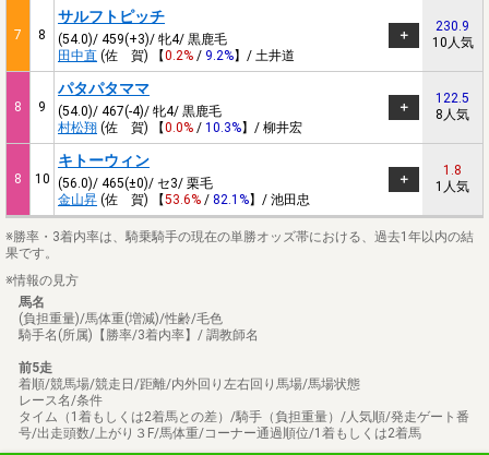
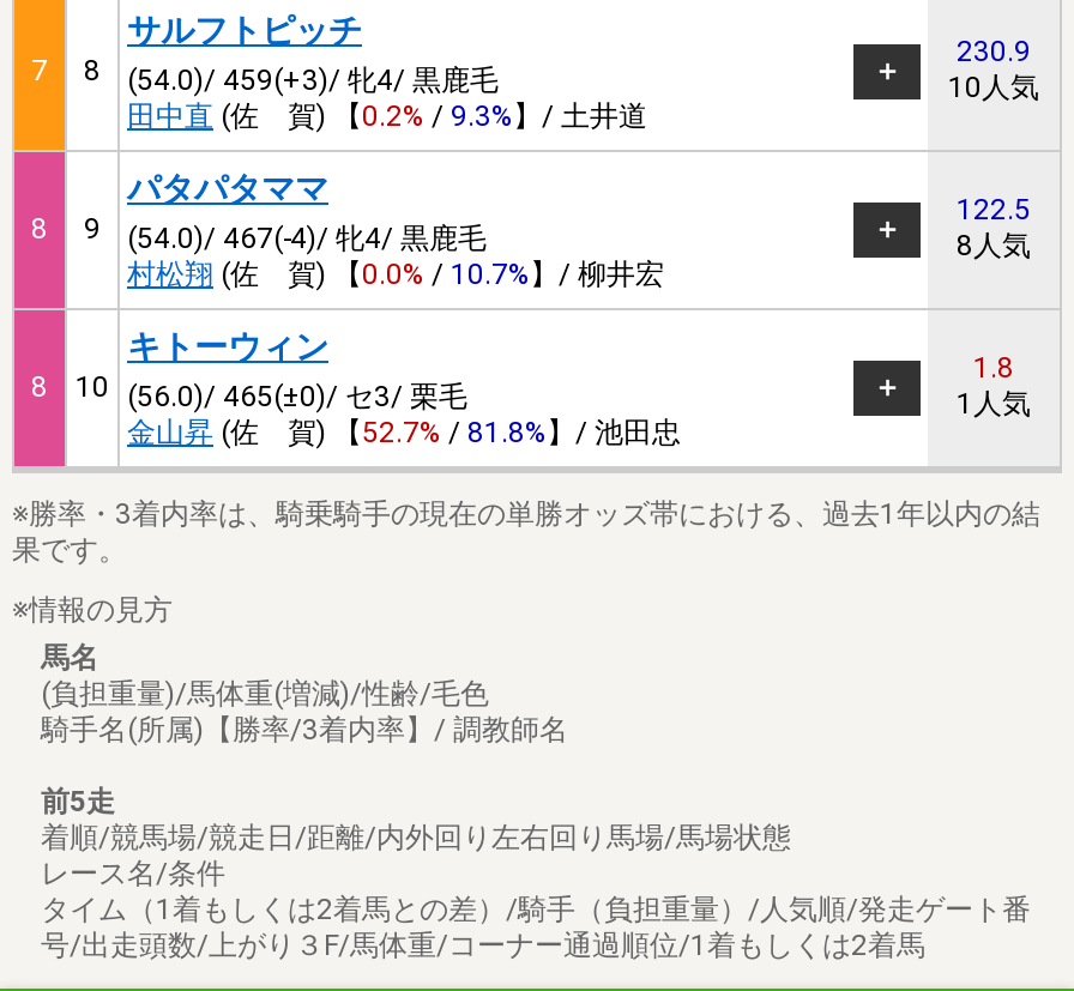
[58,48,295,64] 田中直(佐 賀) 【0.2% / 9.2%】/ 土井道 -> [127,100,647,134] 田中直(佐 賀) 【0.2% / 9.3%】/ 土井道
[58,120,302,136] 村松翔(佐 賀) 【0.0% / 10.3%】/ 柳井宏 -> [127,259,664,292] 村松翔(佐 賀) 【0.0% / 10.7%】/ 柳井宏
[58,192,310,208] 金山昇(佐 賀) 【53.6% / 82.1%】/ 池田忠 -> [127,417,681,450] 金山昇(佐 賀) 【52.7% / 81.8%】/ 池田忠

